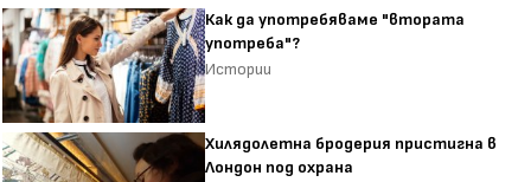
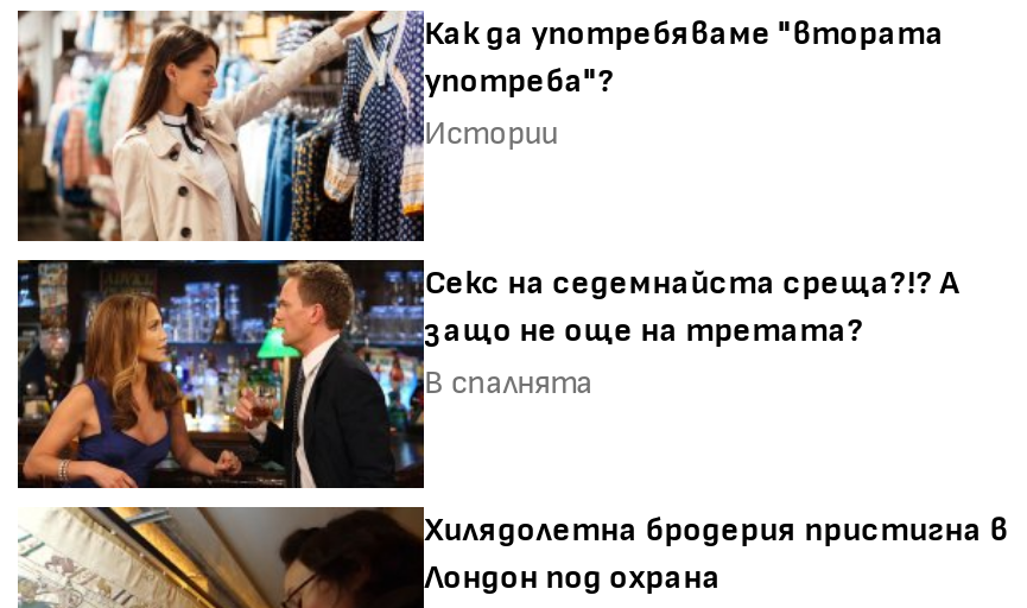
none -> [15,258,959,507] [image] | Секс на седемнайста среща?!? А | защо не още на третата? | В спалнята

